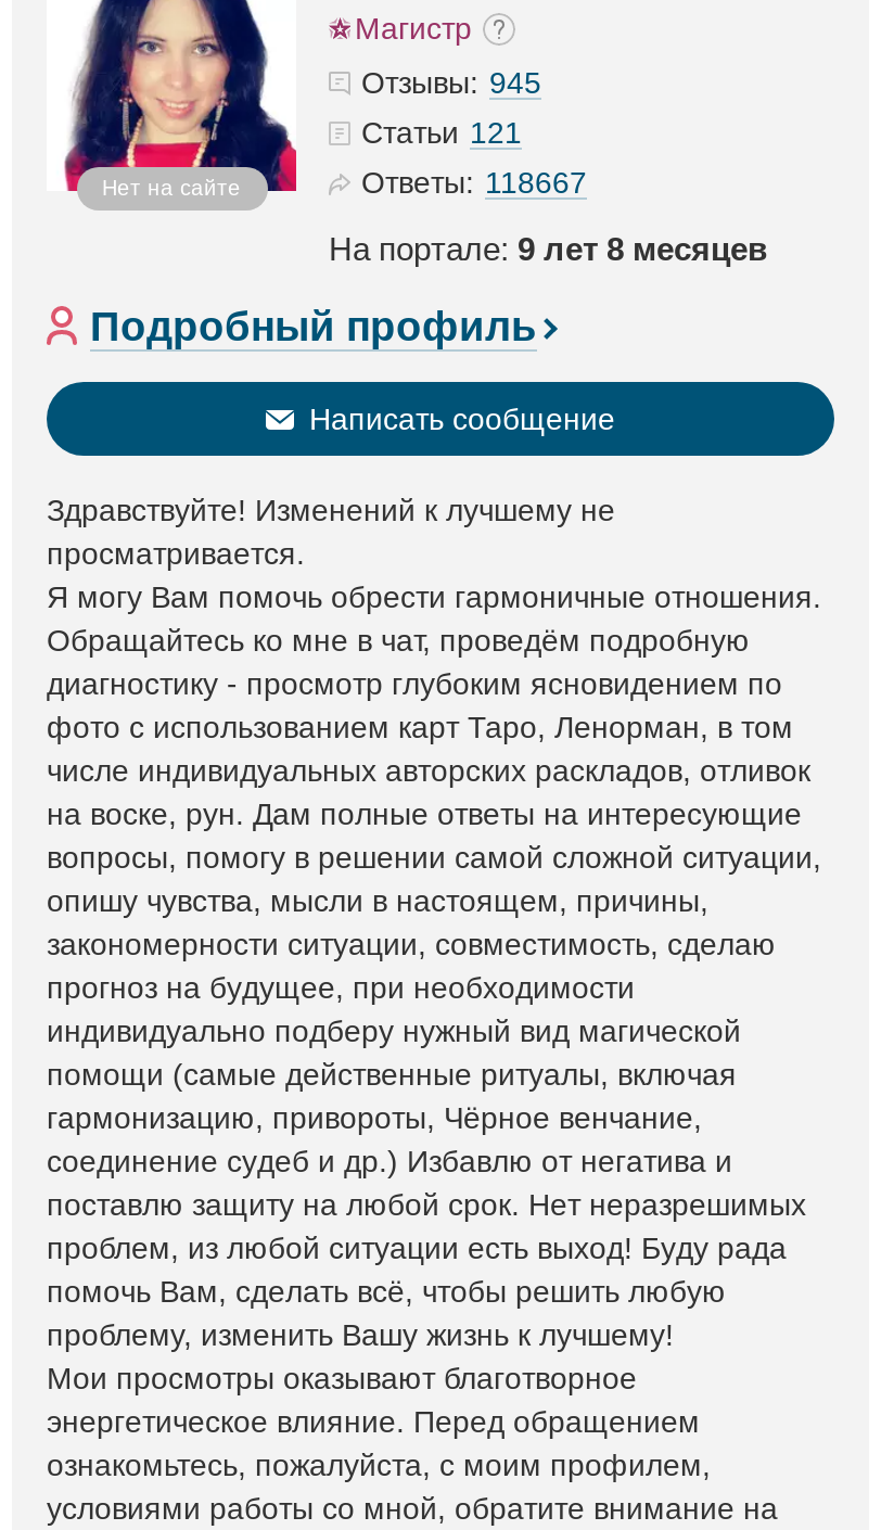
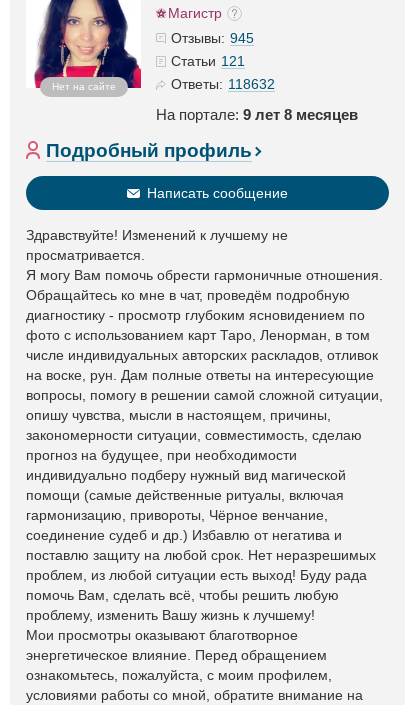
[361,164,587,200] Ответы: 118667 -> [171,75,275,92] Ответы: 118632

